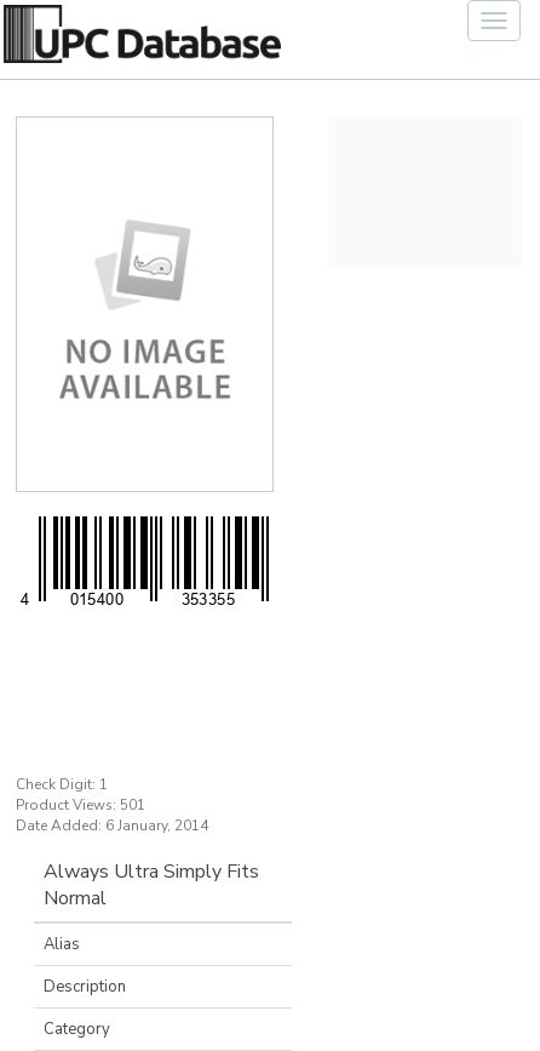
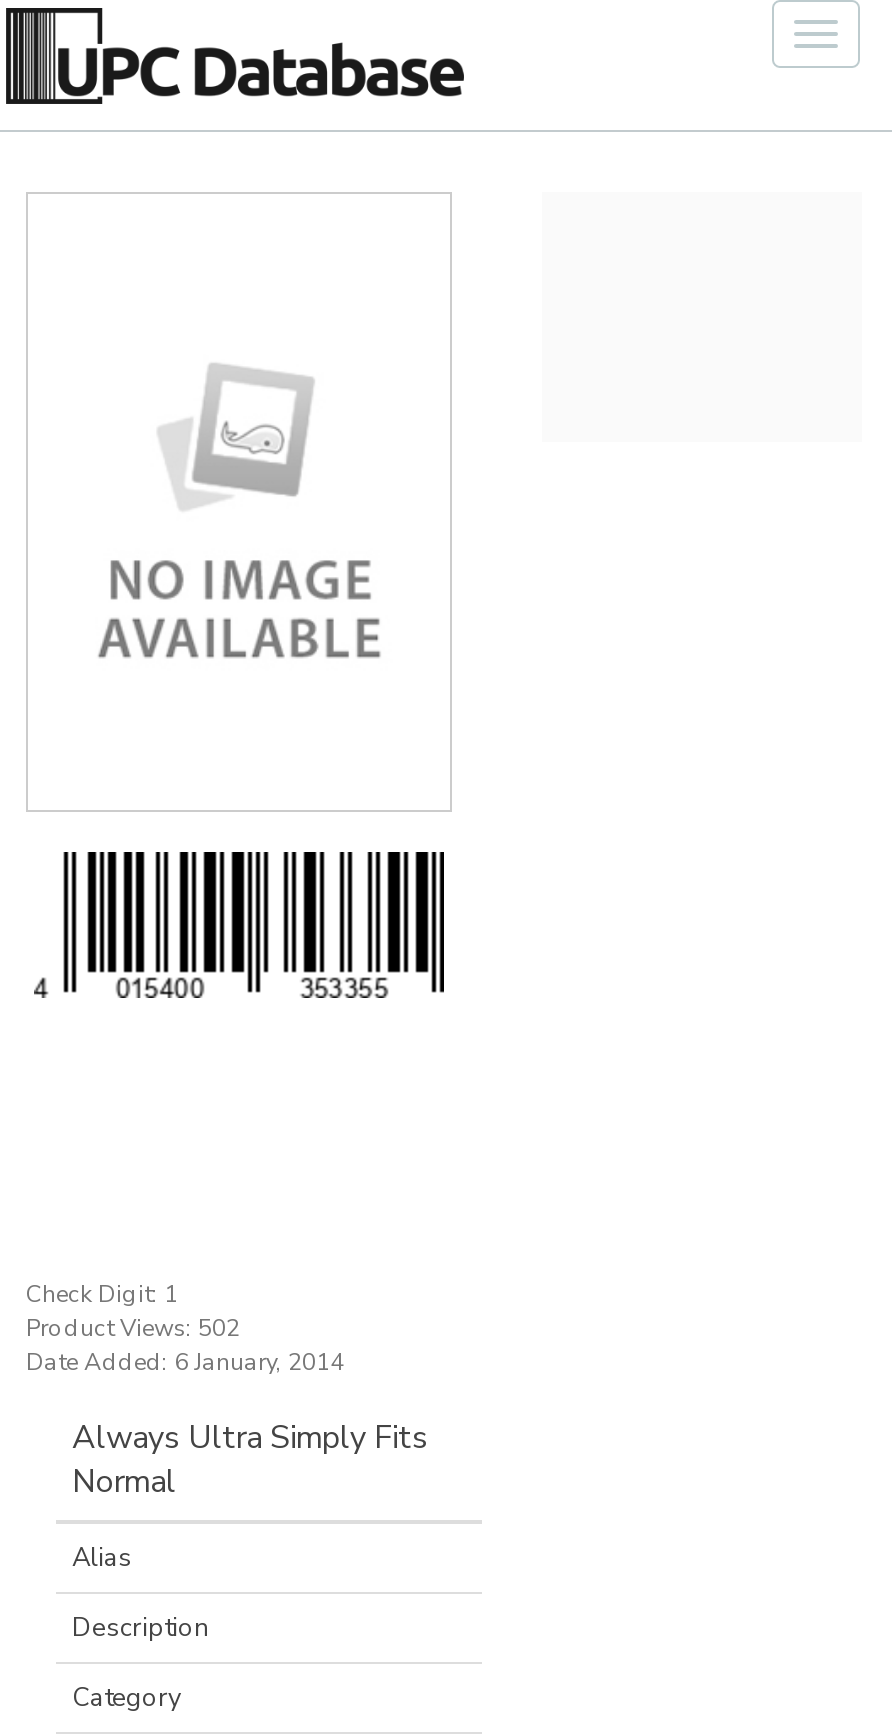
[16,795,145,815] Product Views: 501 -> [26,1312,240,1344] Product Views: 502

